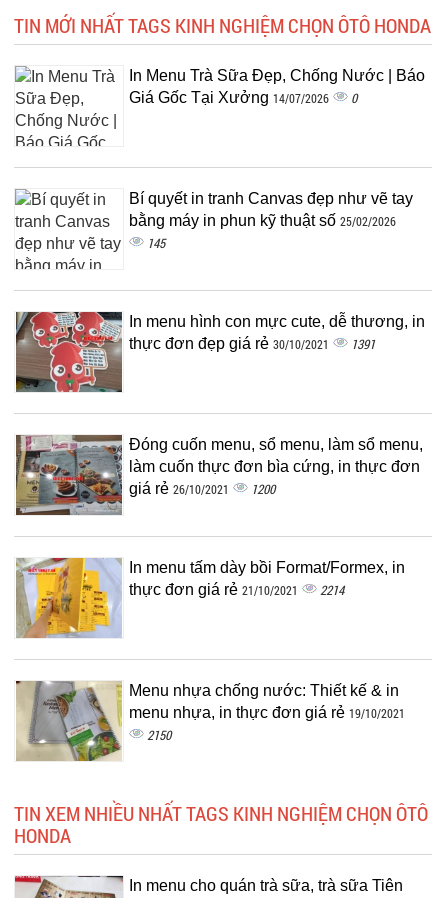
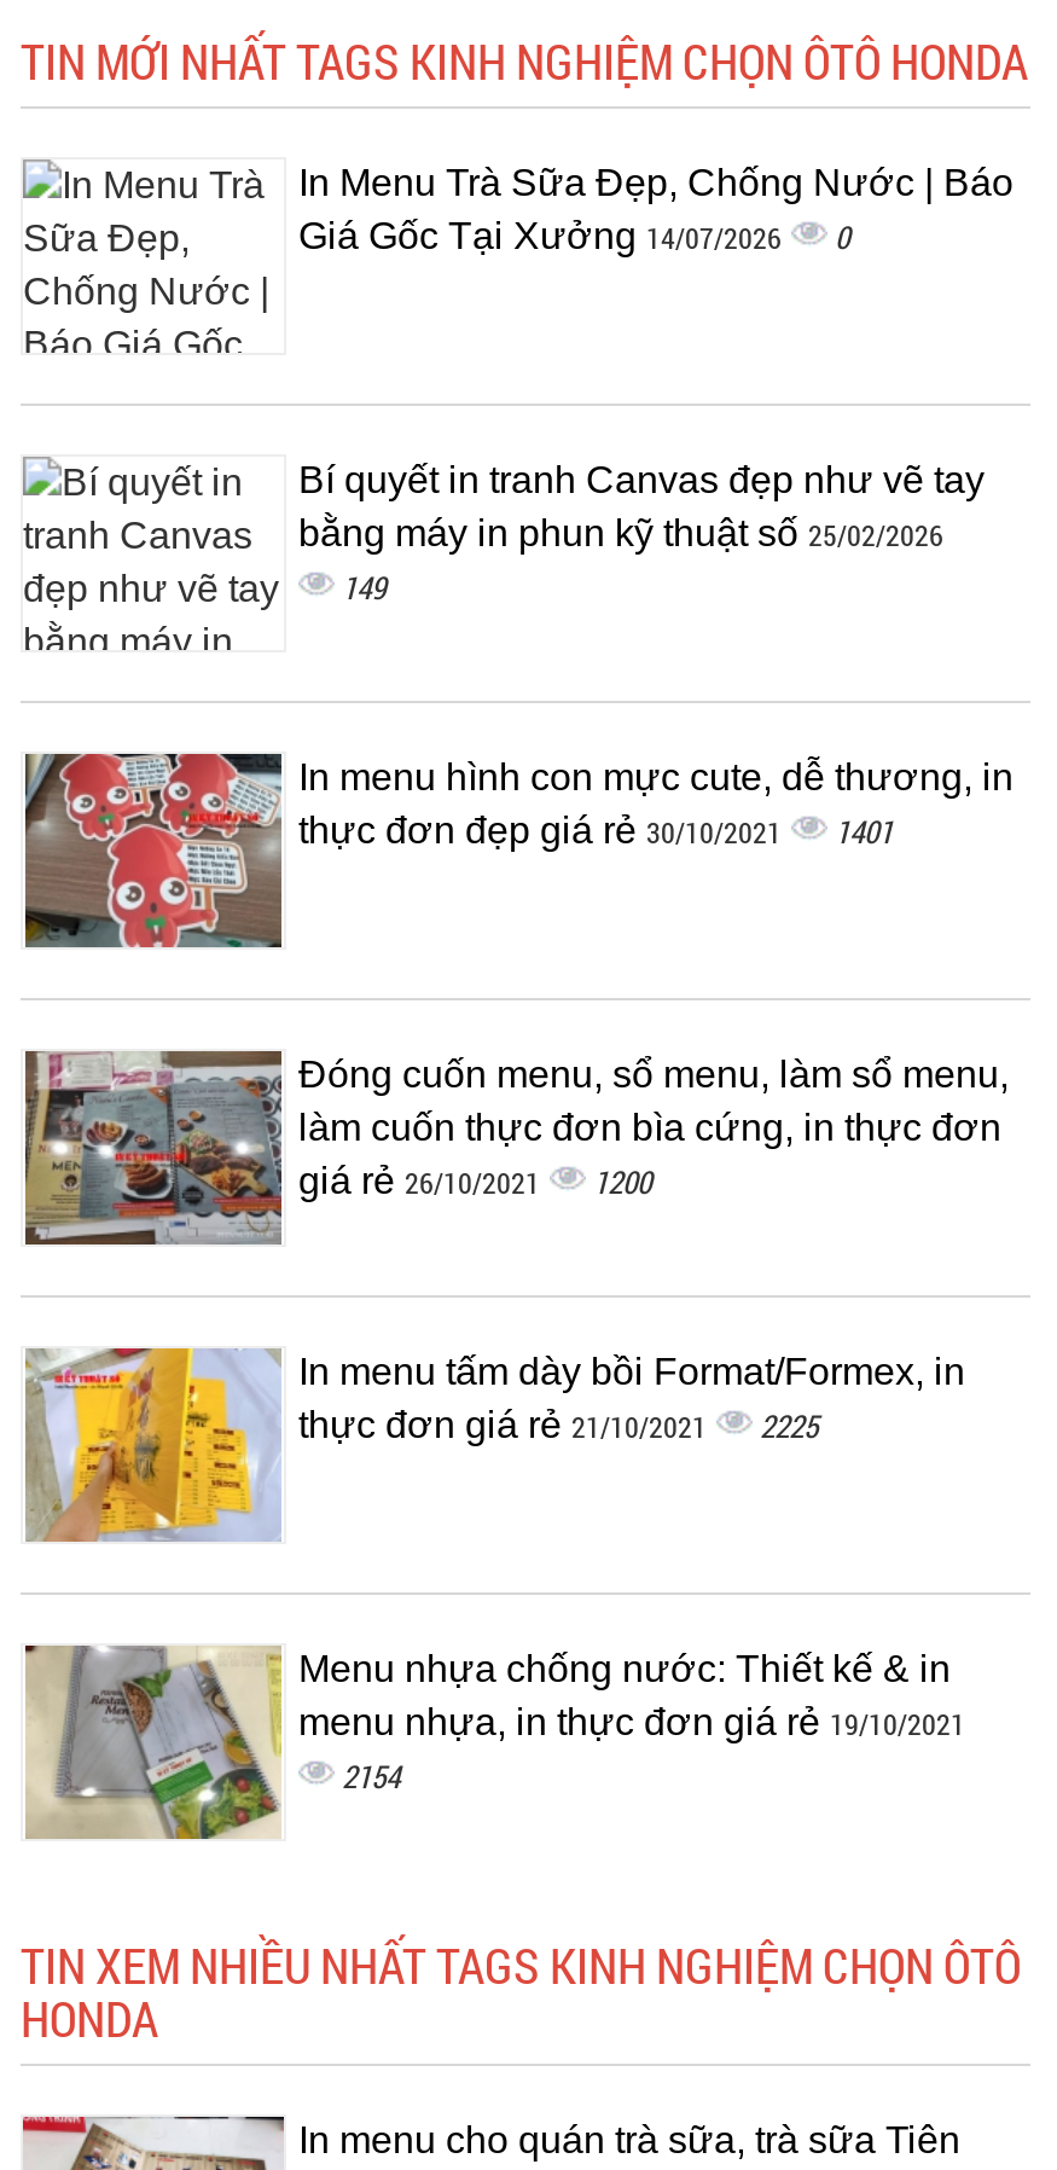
[147,234,165,252] 145 -> [342,565,385,609] 149
[129,335,375,353] thực đơn đẹp giá rẻ 30/10/2021 1391 -> [298,810,893,853] thực đơn đẹp giá rẻ 30/10/2021 1401
[129,581,344,599] thực đơn giá rẻ 21/10/2021 2214 -> [298,1404,818,1447] thực đơn giá rẻ 21/10/2021 2225
[147,726,171,744] 2150 -> [342,1754,400,1798] 2154

